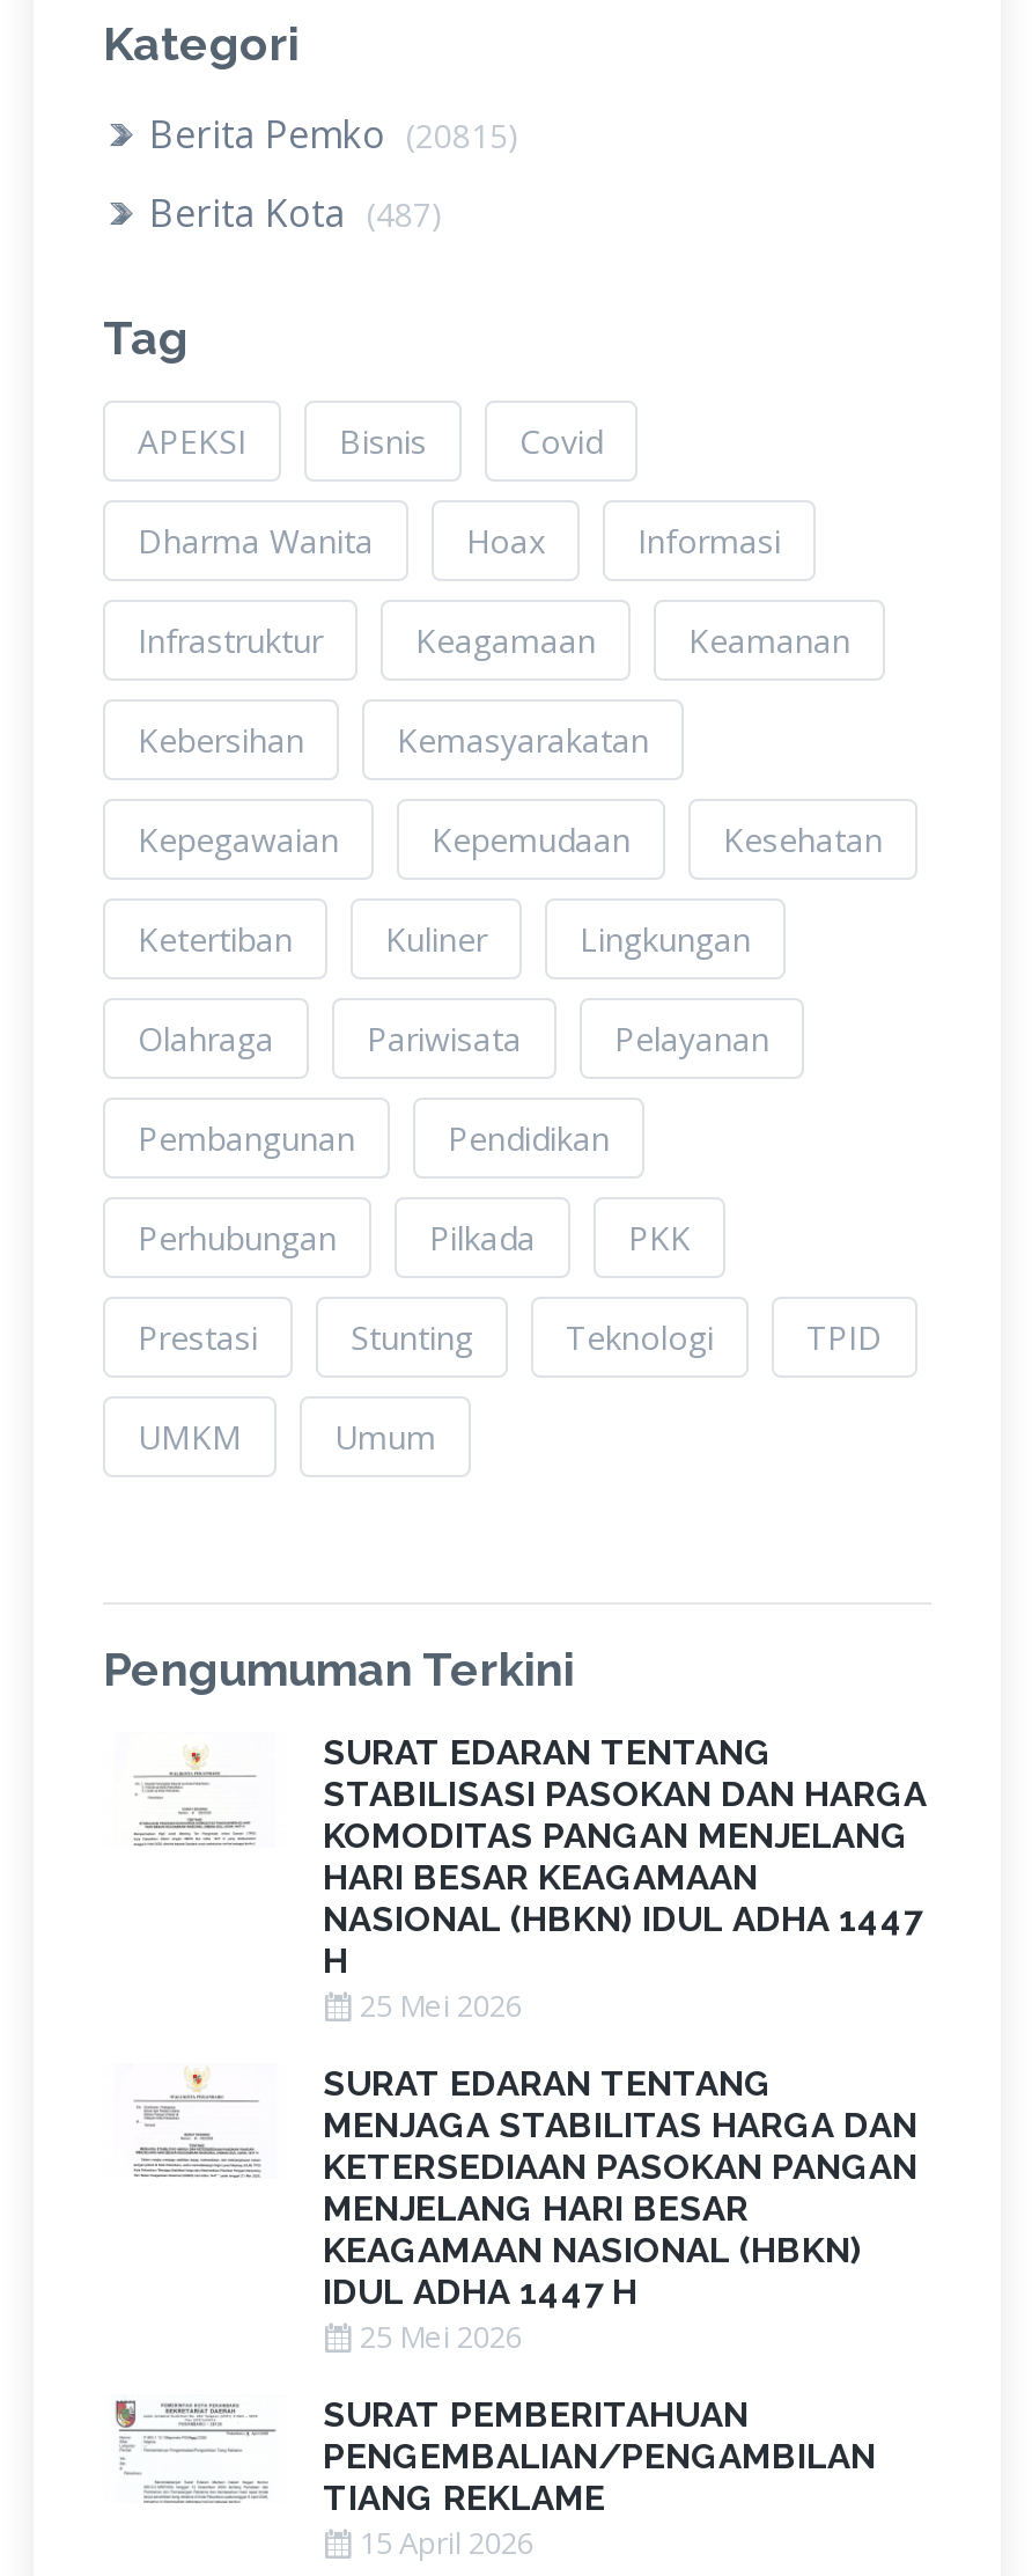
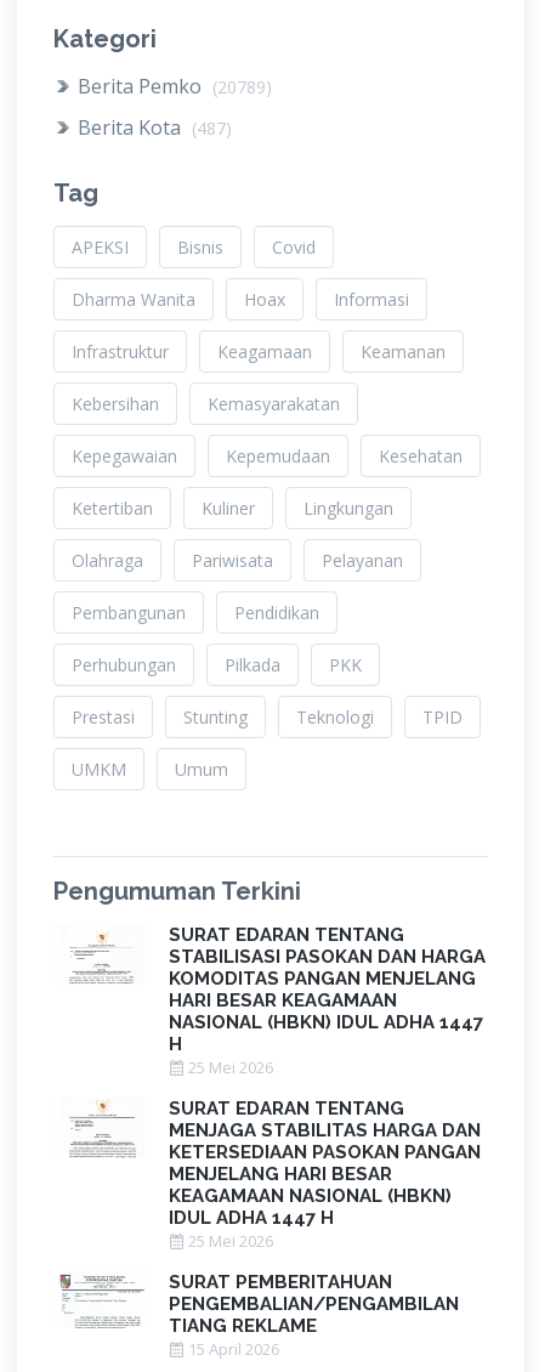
[140,109,519,160] Berita Pemko (20815) -> [73,73,272,100] Berita Pemko (20789)

